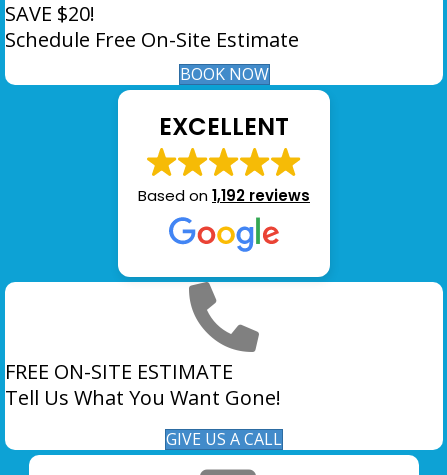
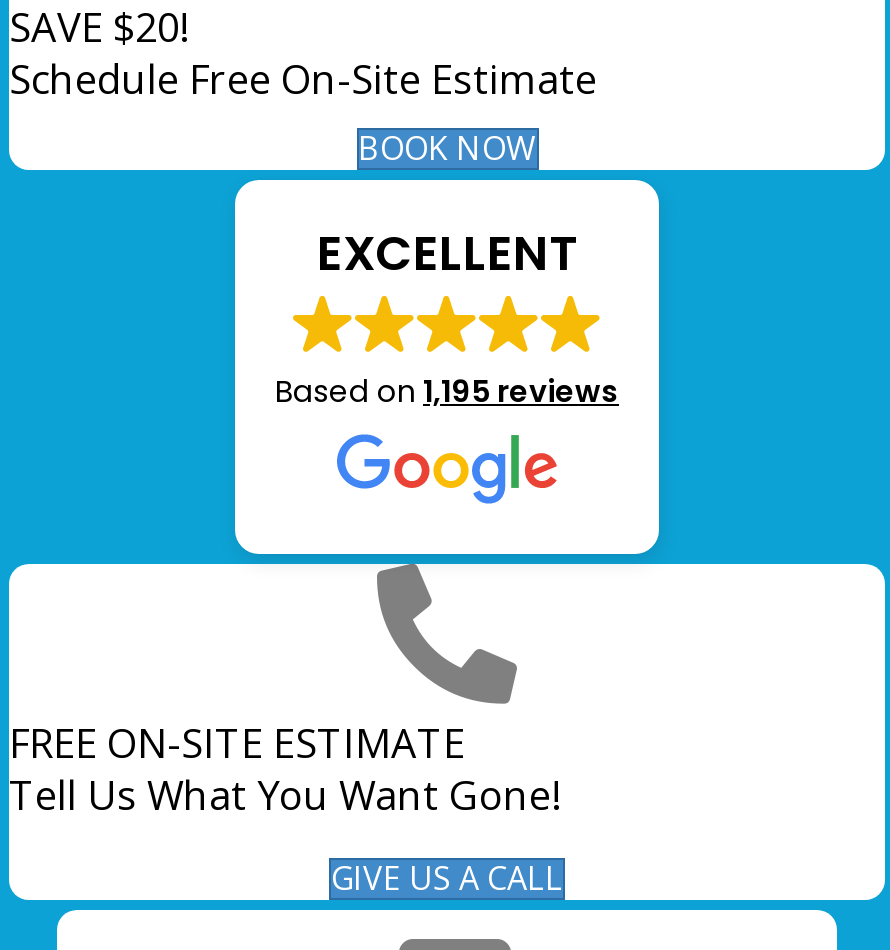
[138,185,310,206] Based on 1,192 reviews -> [275,370,619,412] Based on 1,195 reviews

